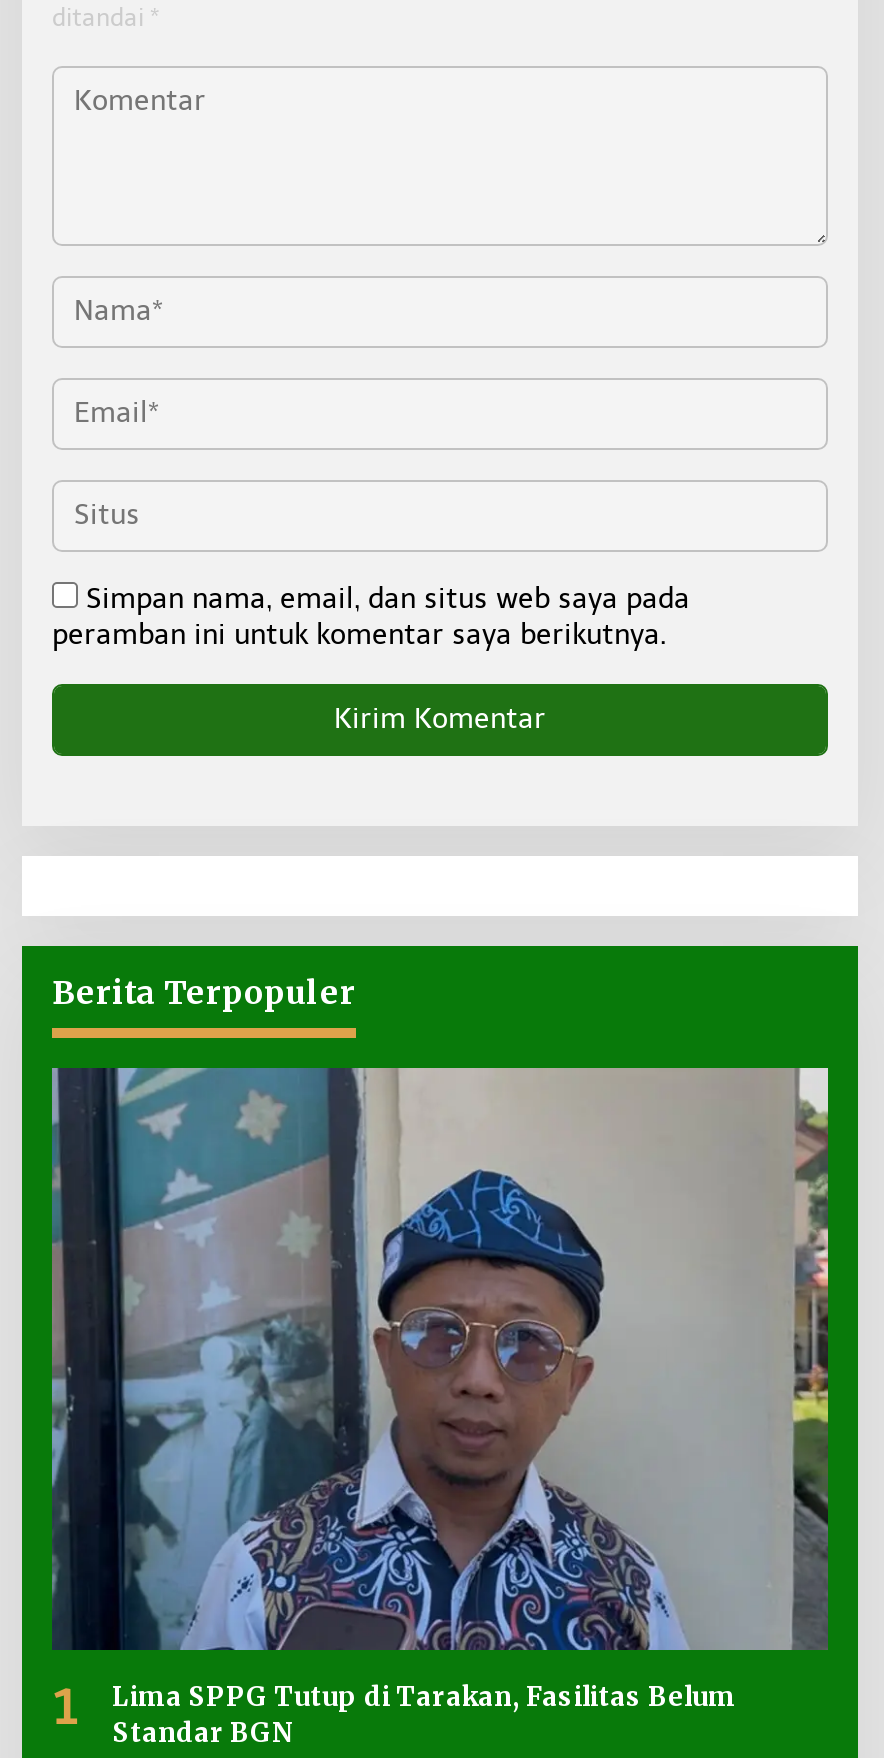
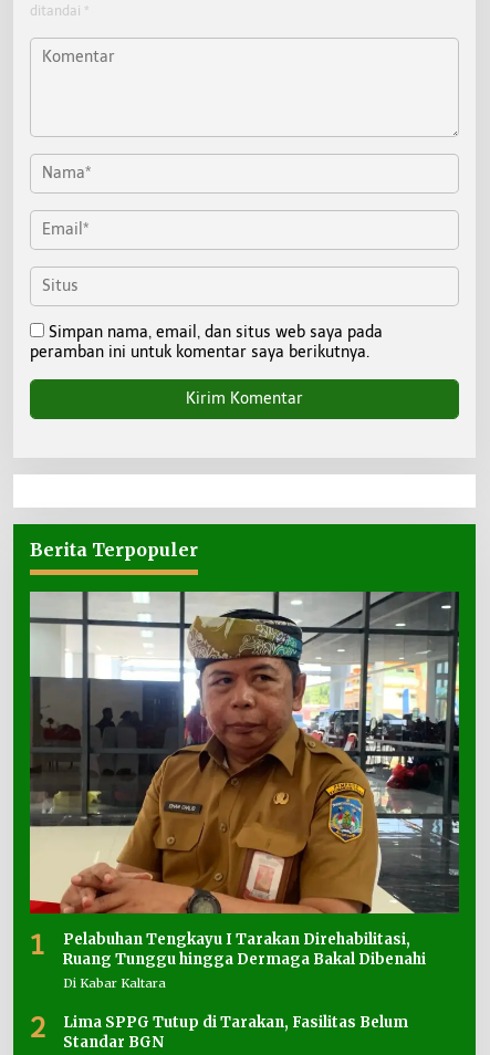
[50,1066,830,1652] [image] -> [29,591,460,915] [image]
none -> [30,930,426,1043] Pelabuhan Tengkayu I Tarakan Direhabilitasi, | Ruang Tunggu hingga Dermaga Bakal Dibenahi | Di Kabar Kaltara | 2

